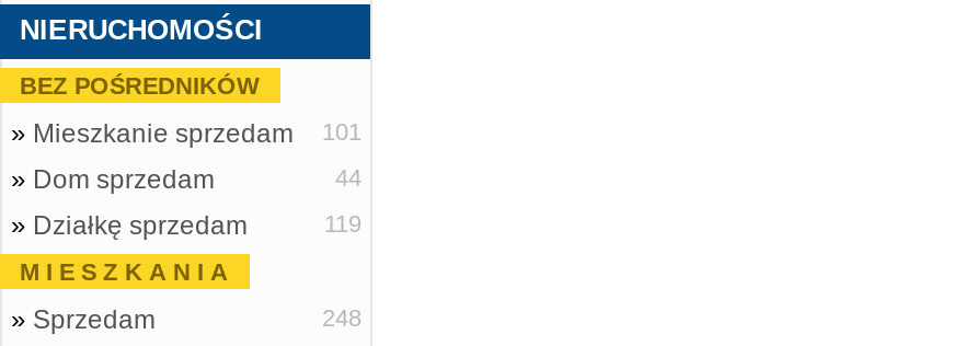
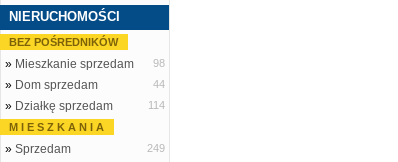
[11,118,362,149] » Mieszkanie sprzedam 101 -> [5,57,165,71] » Mieszkanie sprzedam 98
[324,210,362,237] 119 -> [148,99,165,111] 114
[322,304,362,331] 248 -> [147,142,165,154] 249

